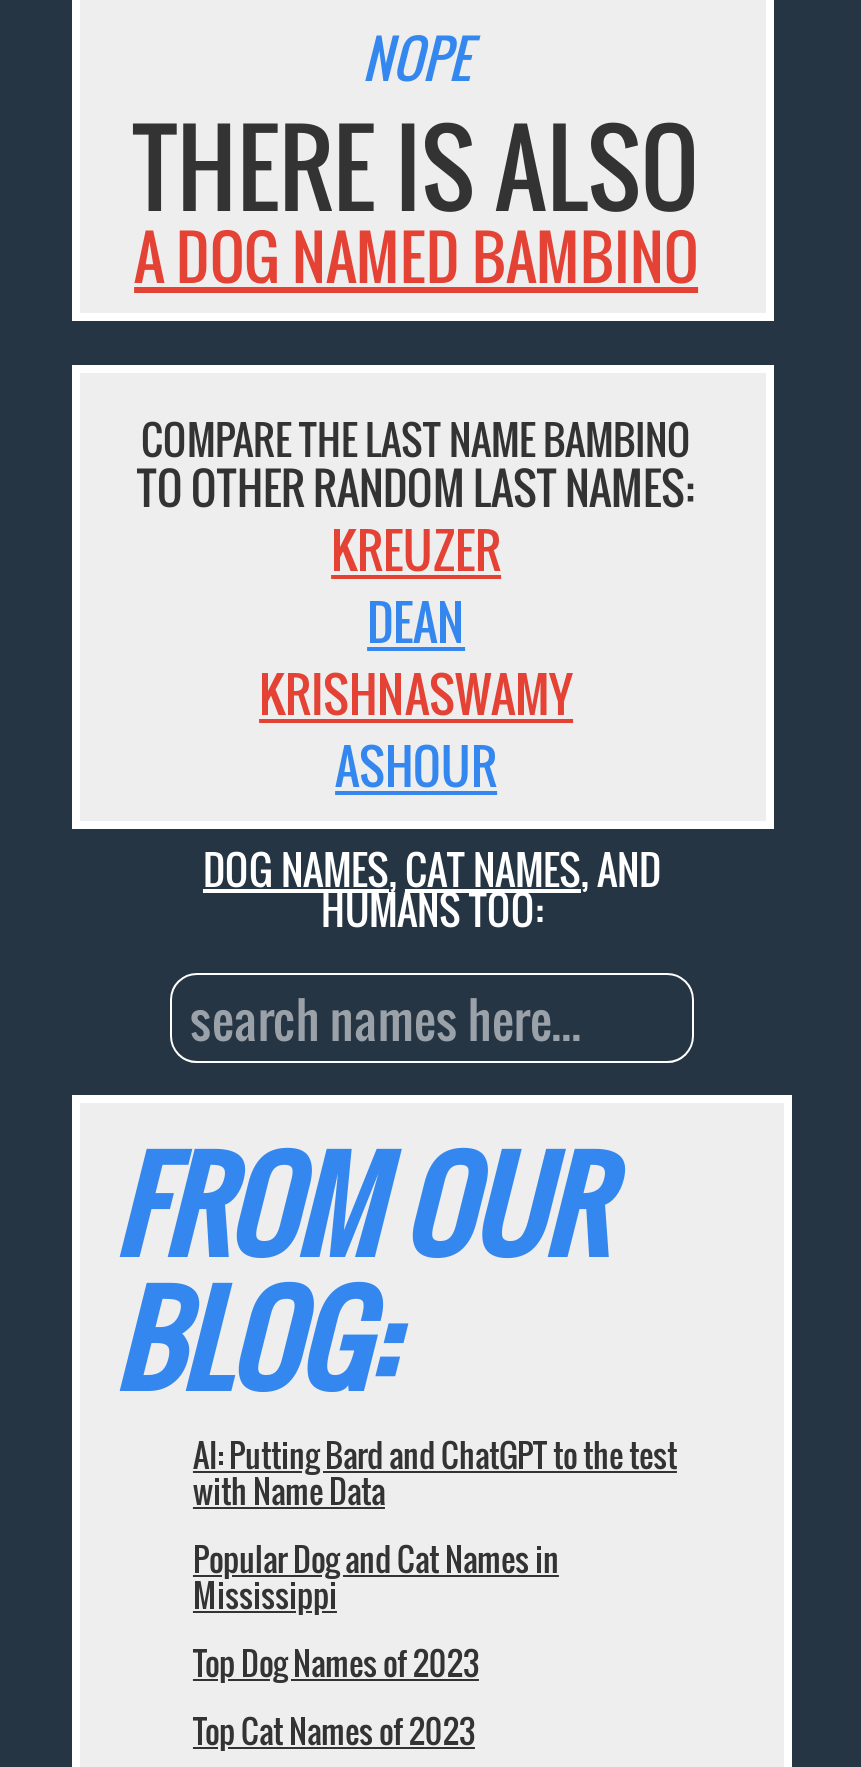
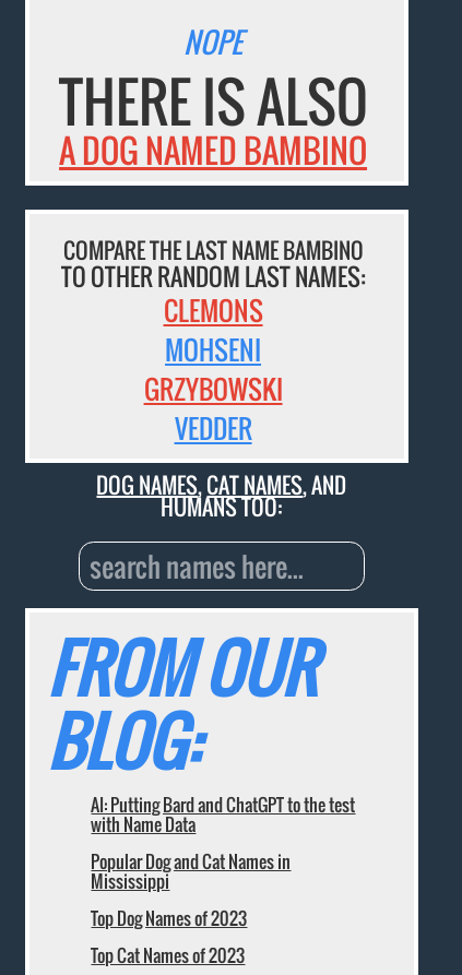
[259,512,573,800] KREUZER | DEAN | KRISHNASWAMY | ASHOUR -> [144,290,282,447] CLEMONS | MOHSENI | GRZYBOWSKI | VEDDER

